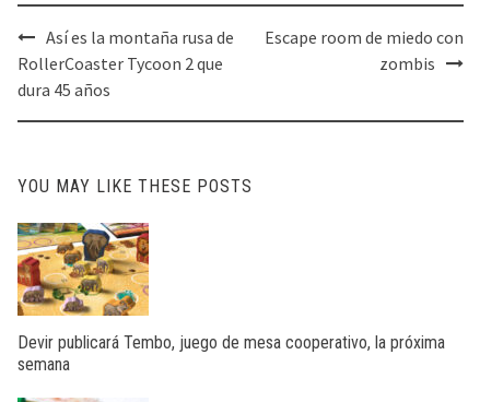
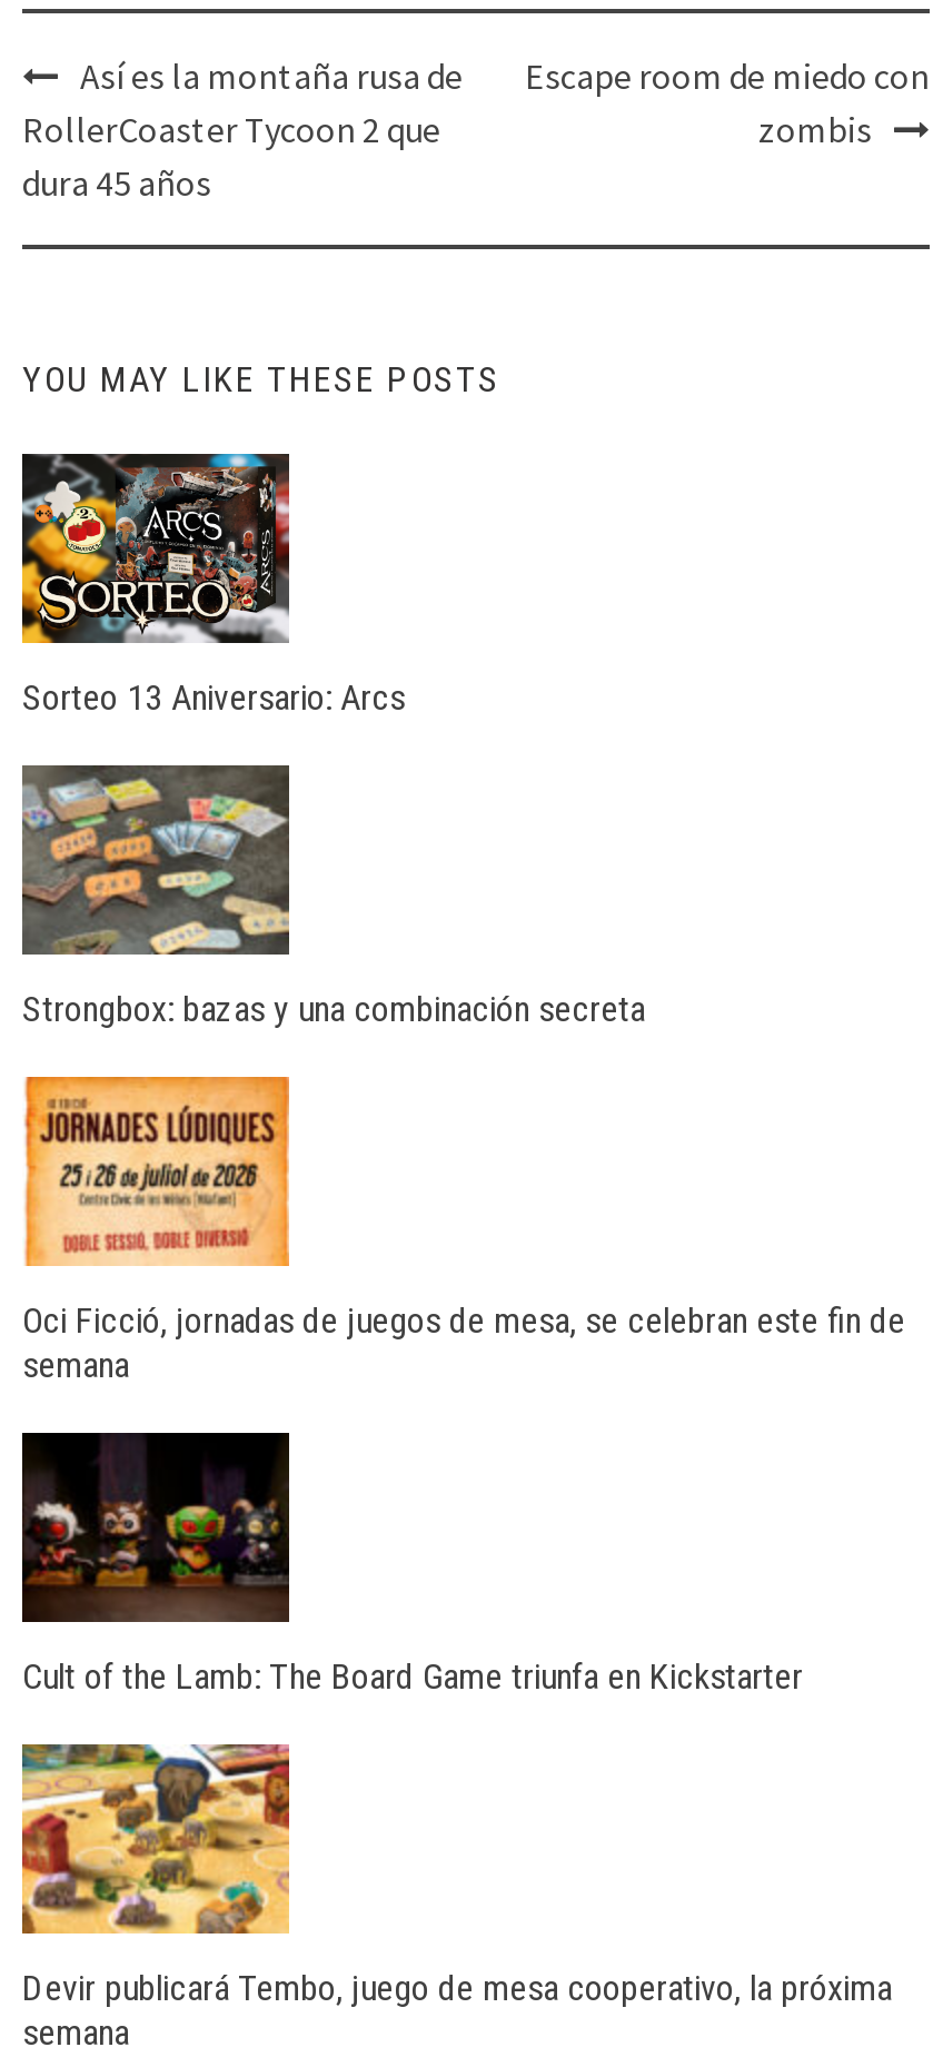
none -> [20,452,405,718] [image] | Sorteo 13 Aniversario: Arcs
none -> [20,763,645,1030] [image] | Strongbox: bazas y una combinación secreta
none -> [20,1431,803,1697] [image] | Cult of the Lamb: The Board Game triunfa en Kickstarter
none -> [22,1075,905,1386] [image] | Oci Ficció, jornadas de juegos de mesa, se celebran este fin de | semana

